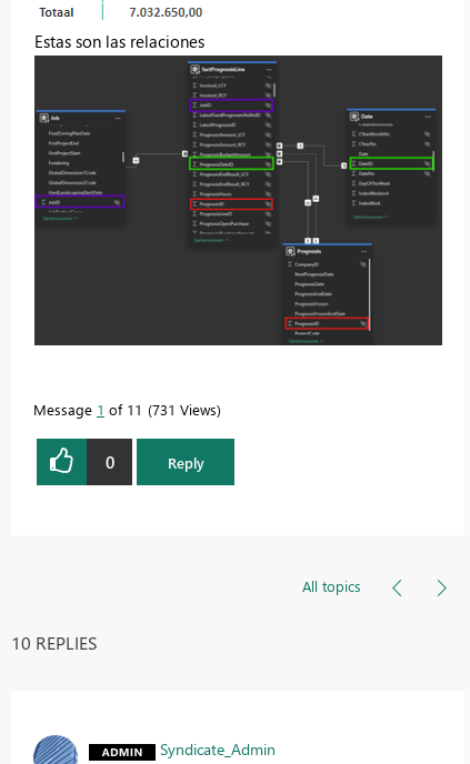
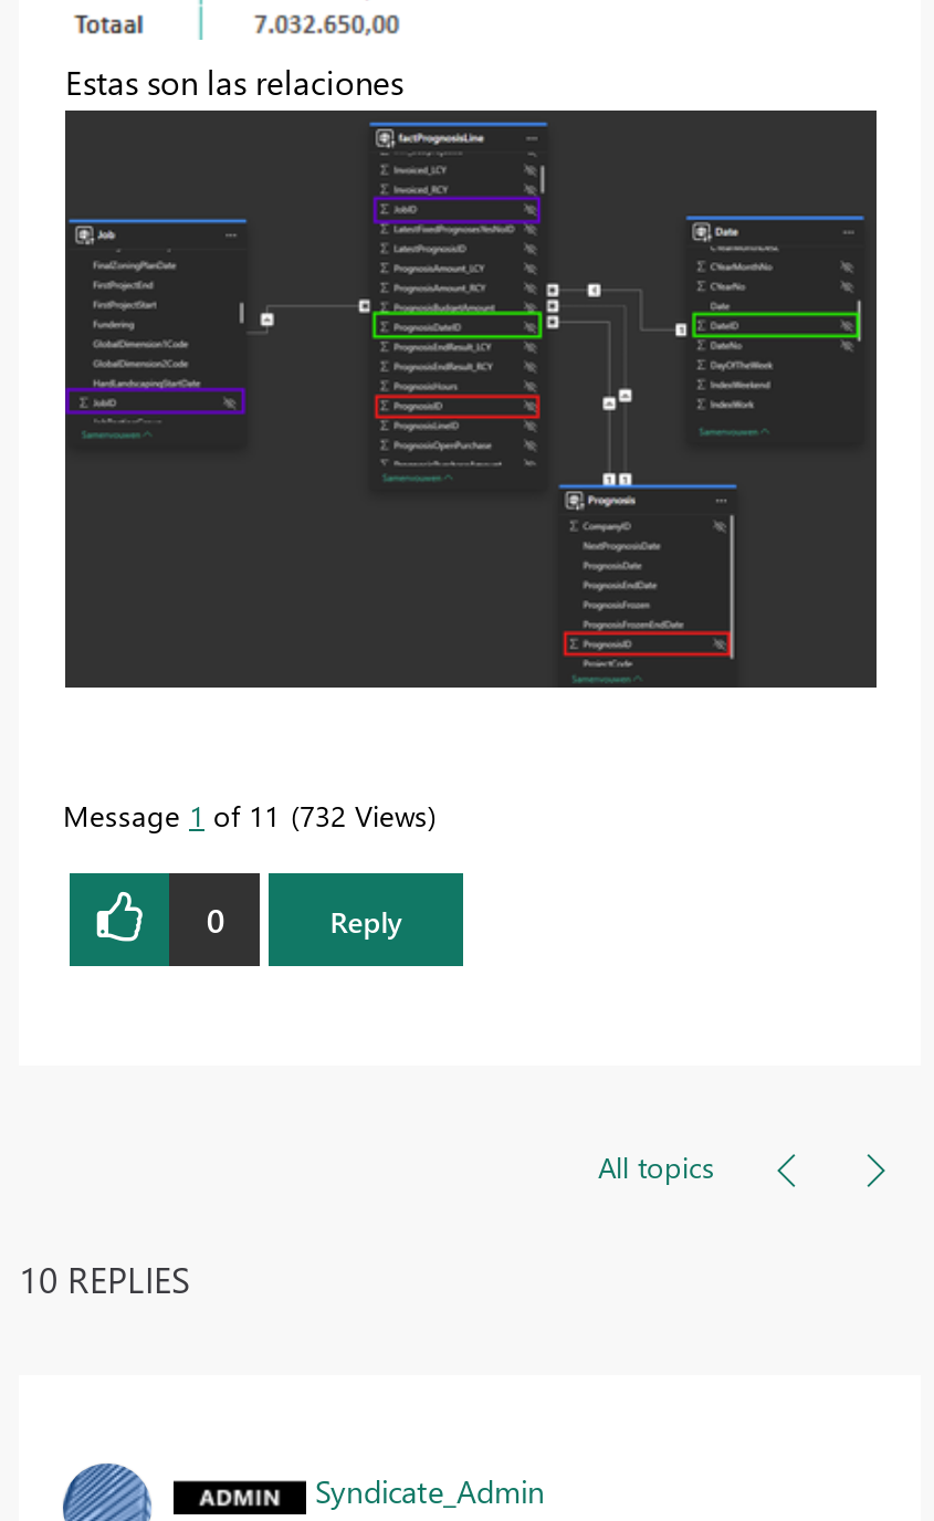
[33,400,217,419] Message 1 of 11 731 Views -> [63,796,428,834] Message 1 of 11 732 Views

